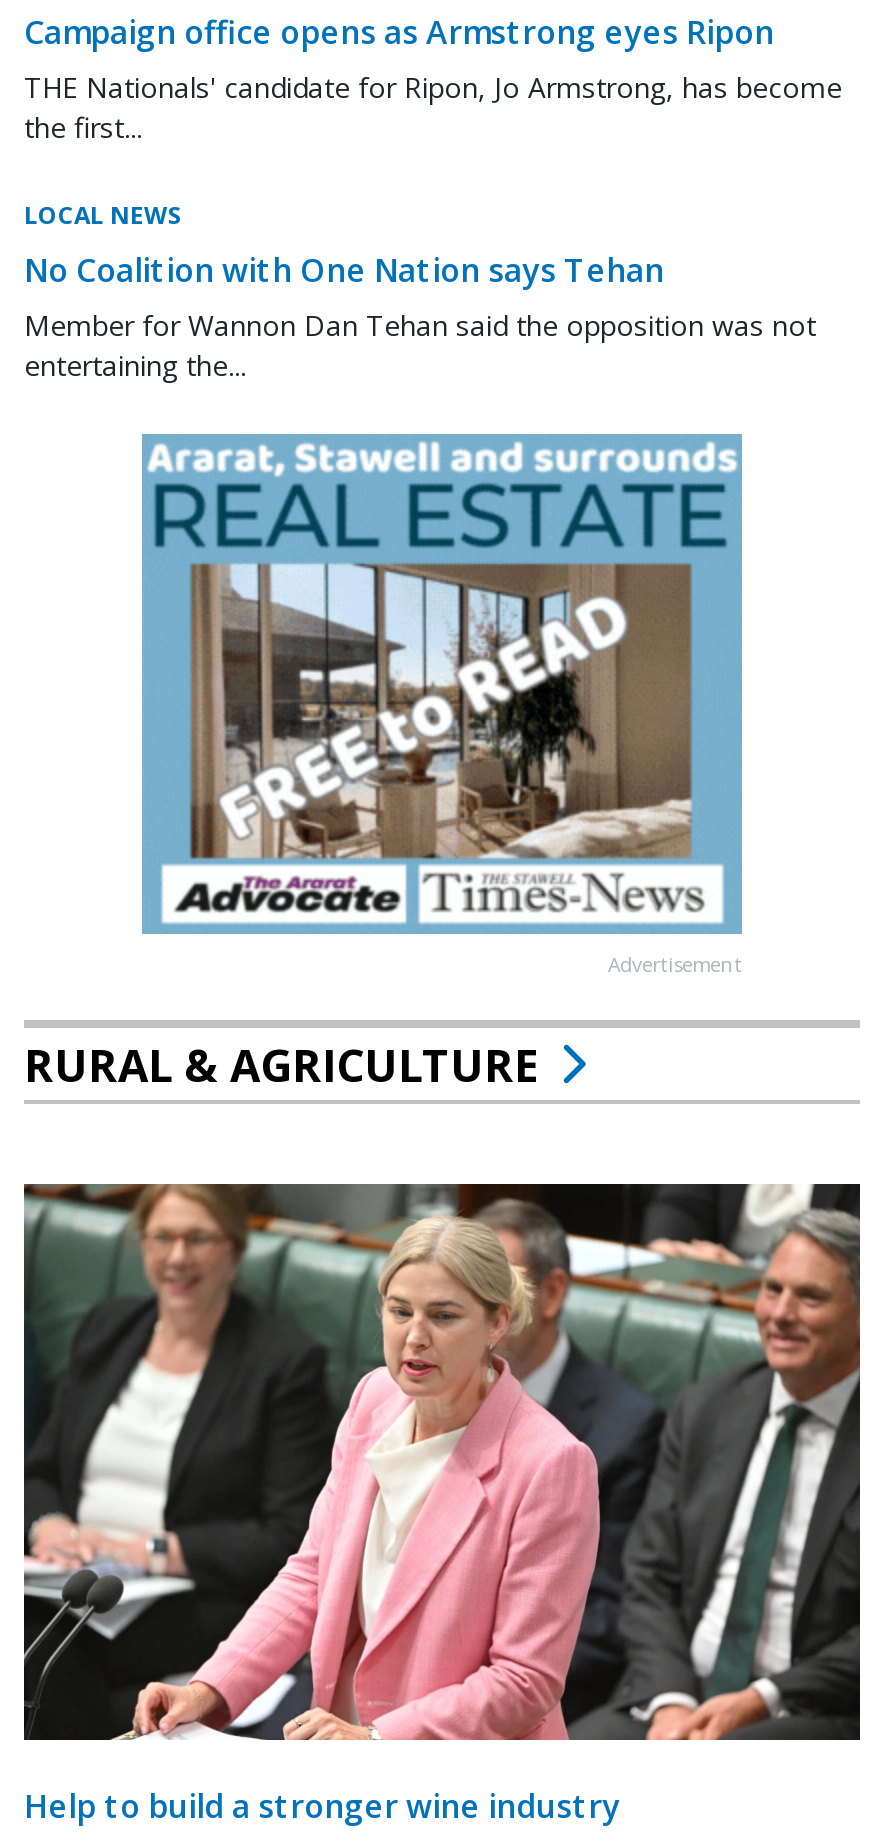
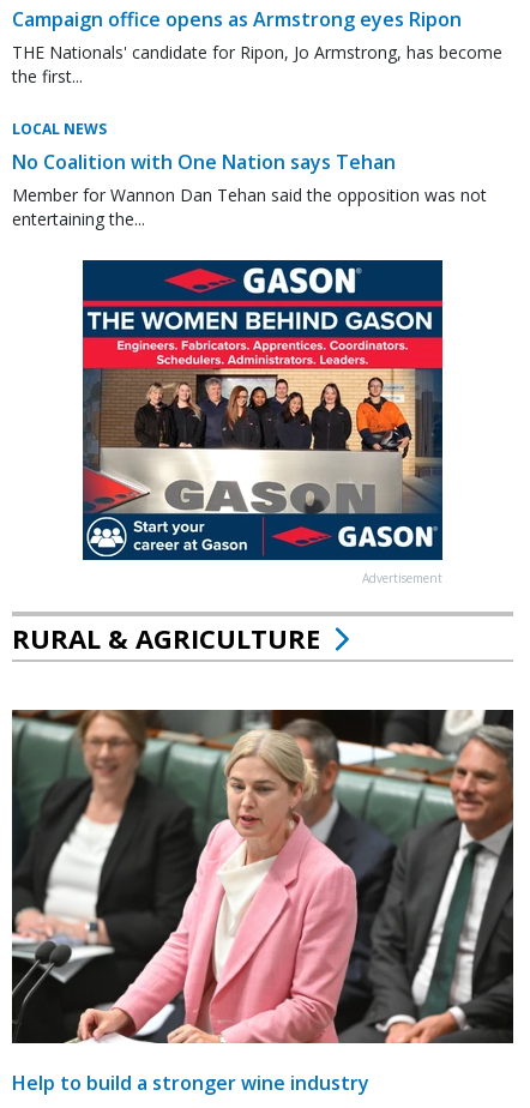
[140,436,744,932] [image] -> [82,260,444,560] [image]

